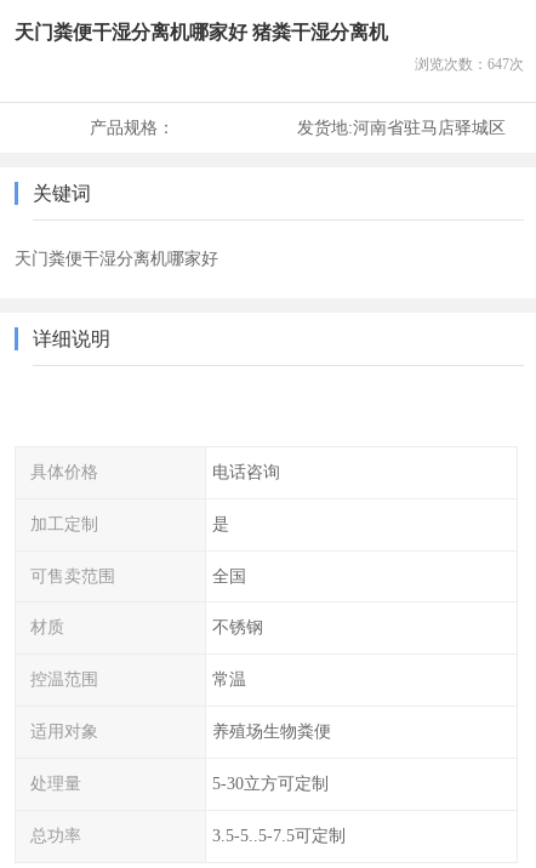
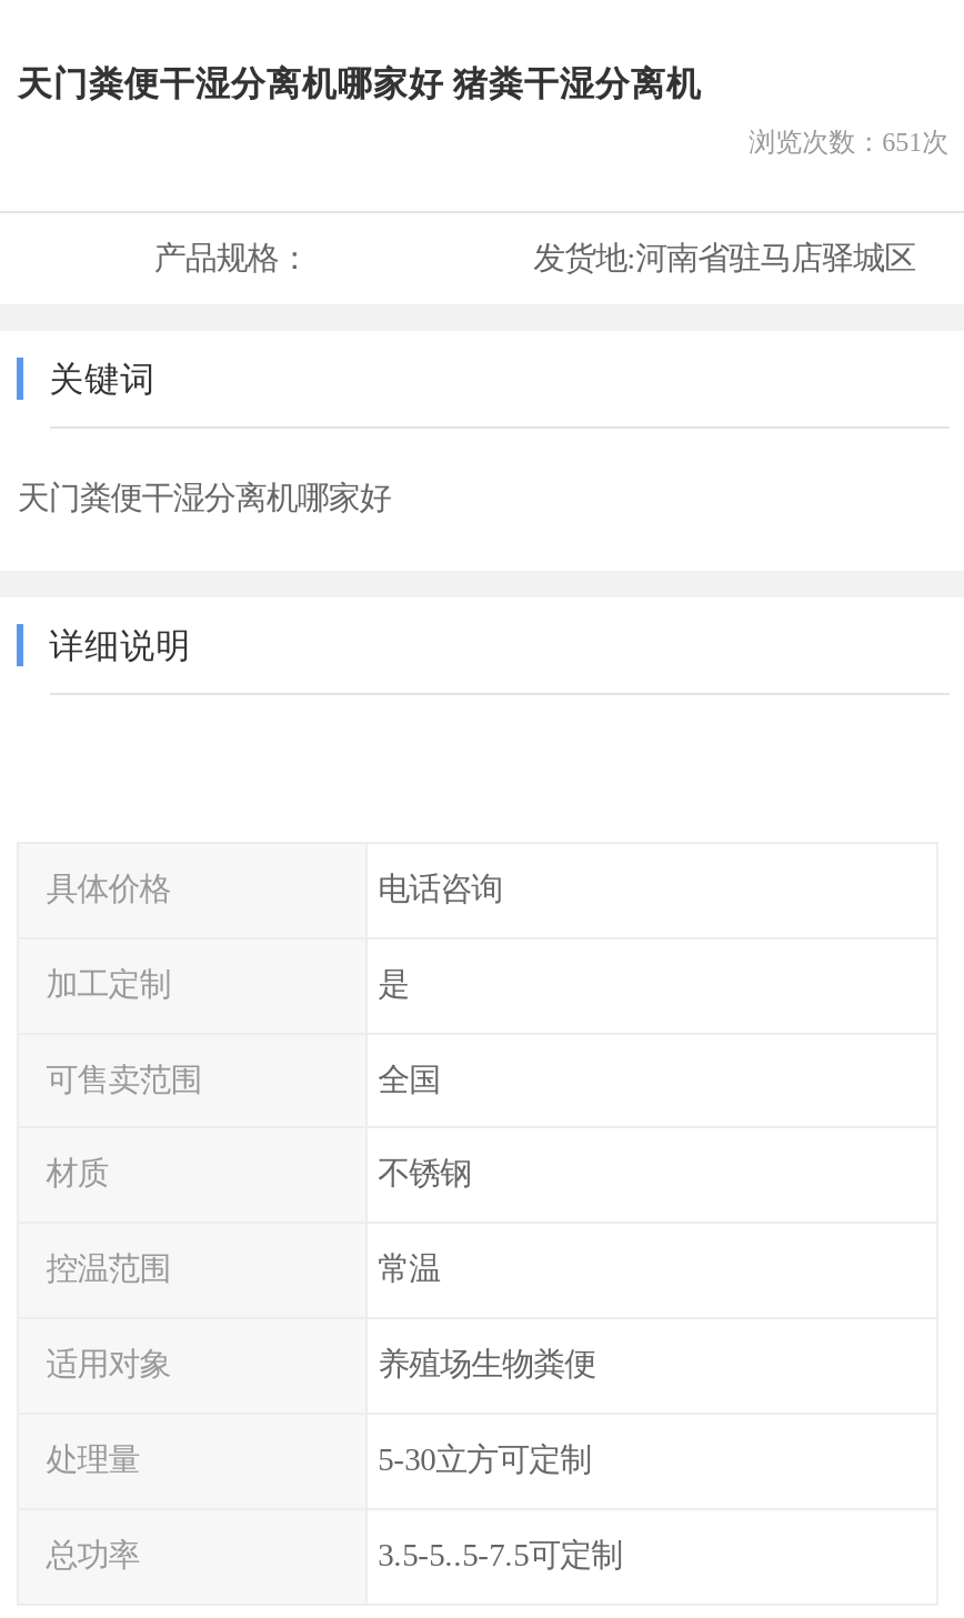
[414,56,524,73] 浏览次数：647次 -> [749,127,949,158] 浏览次数：651次

